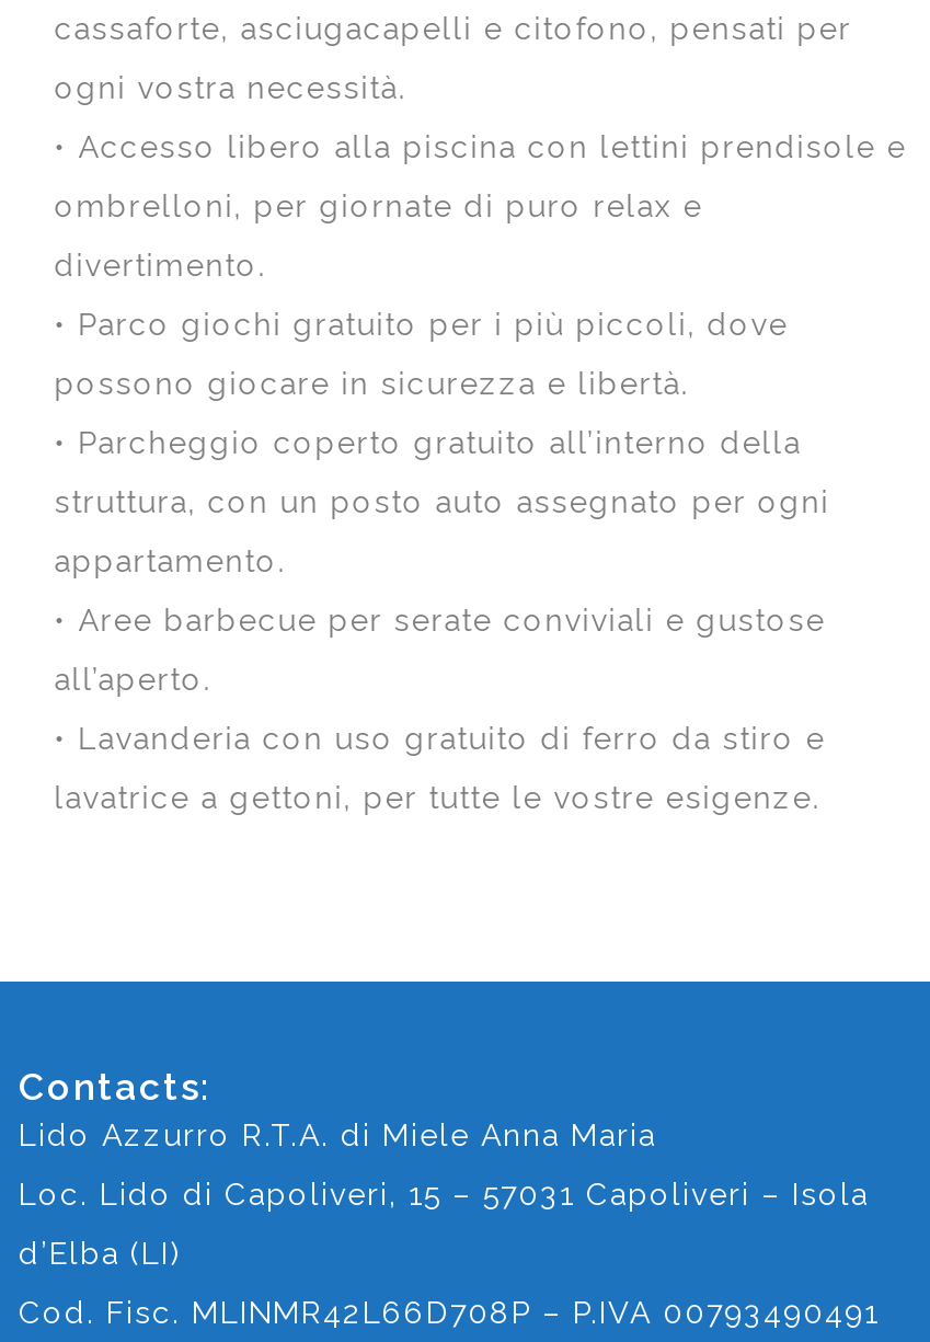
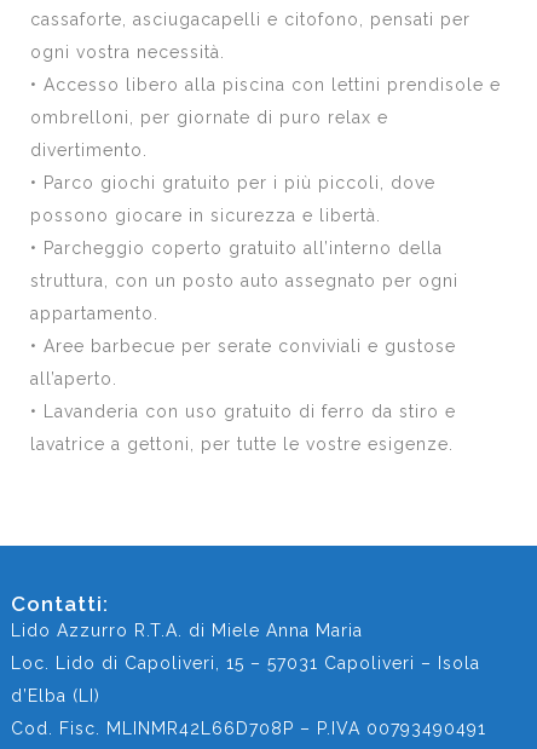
[19,1065,211,1108] Contacts: -> [11,592,109,616] Contatti:

